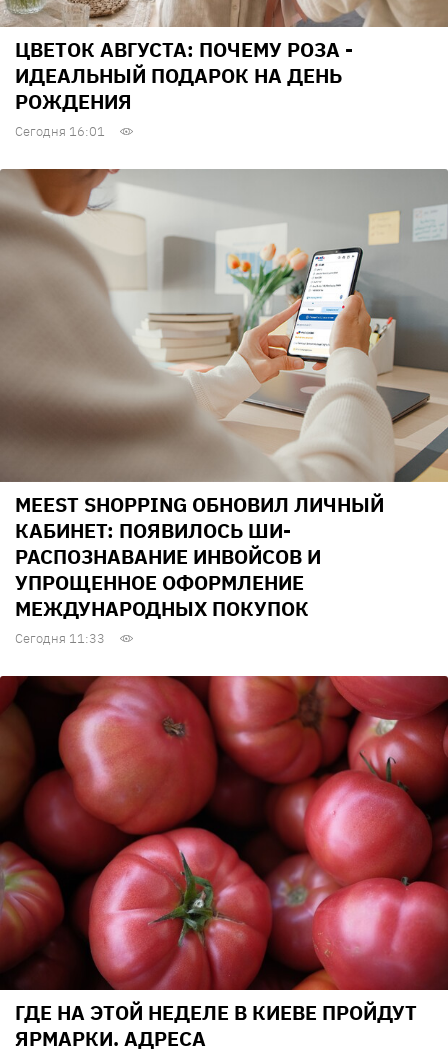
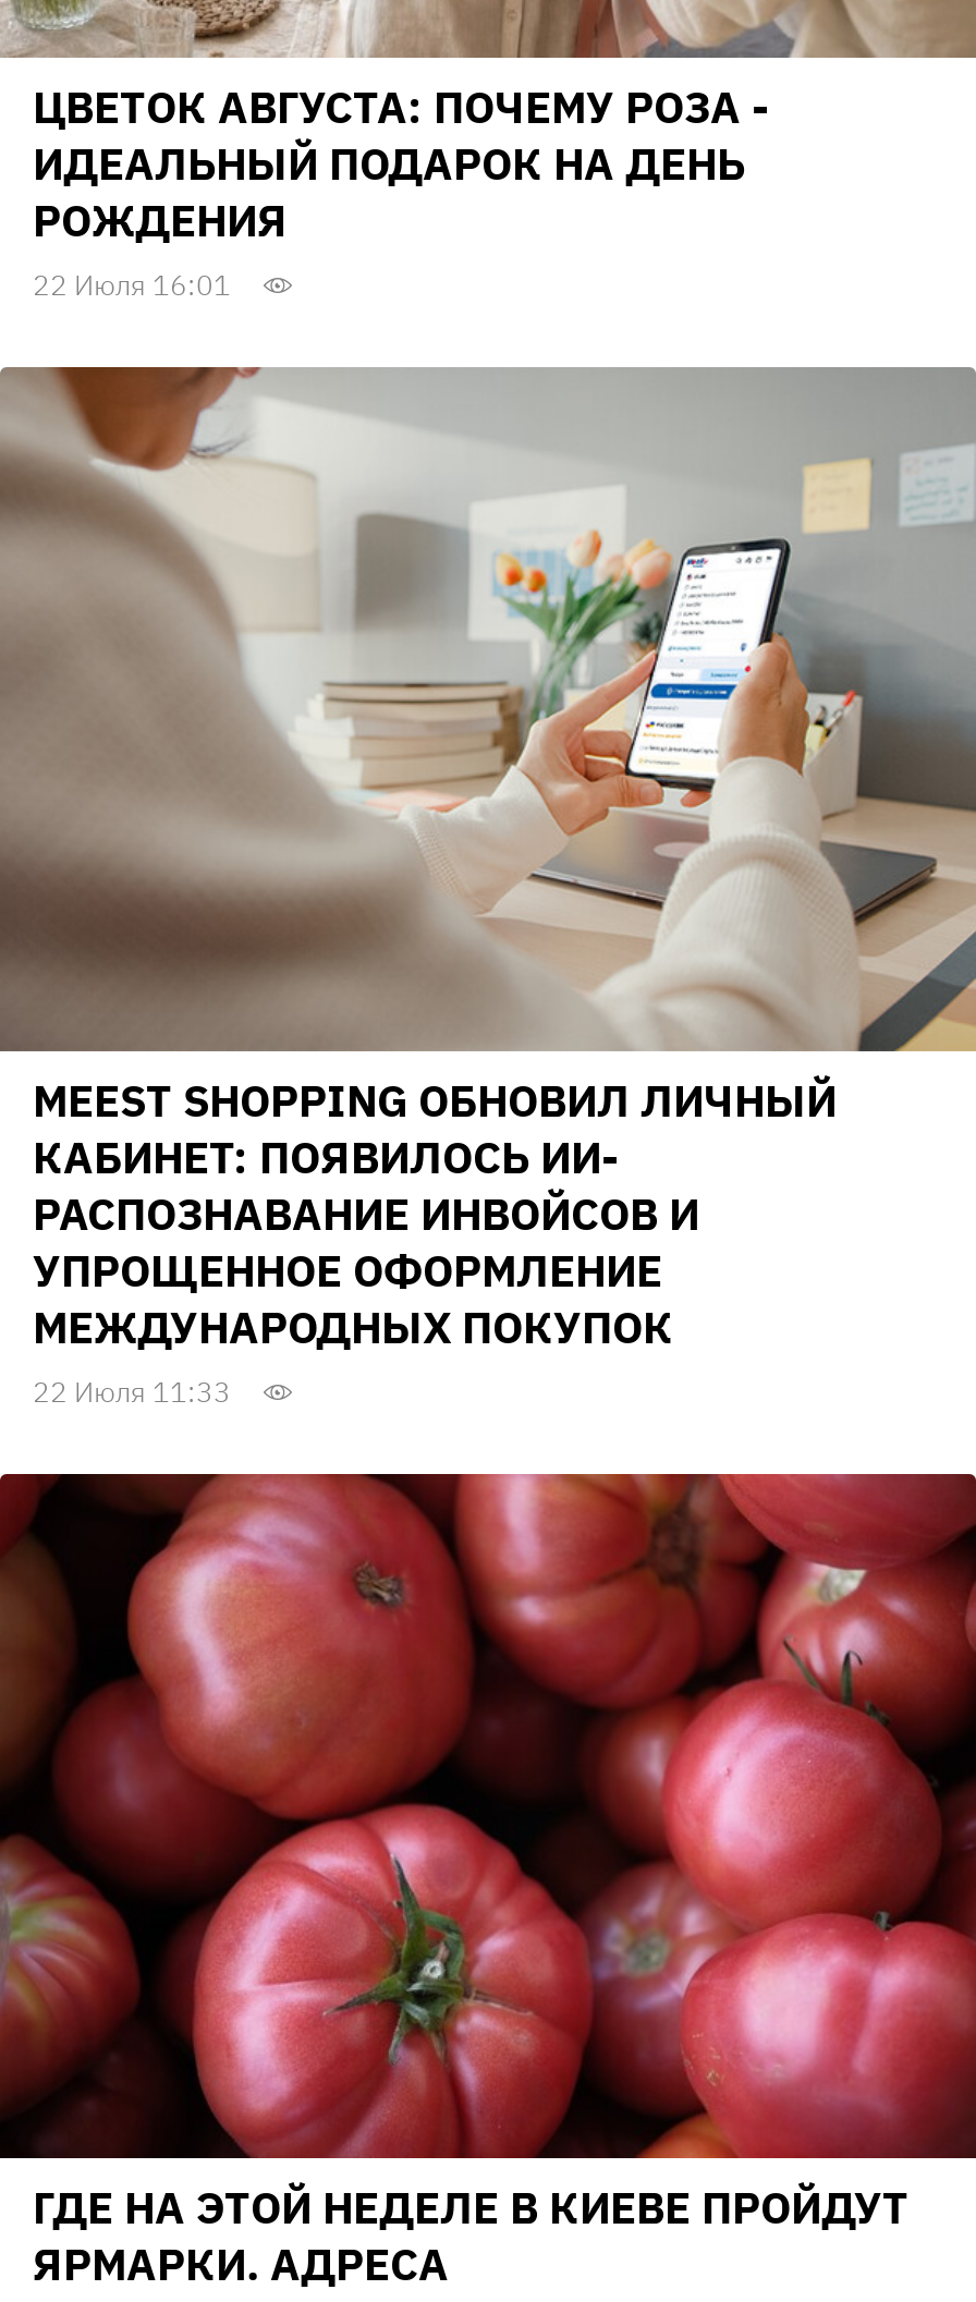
[15,123,105,140] Сегодня 16:01 -> [33,268,231,305] 22 Июля 16:01
[15,517,291,544] КАБИНЕТ: ПОЯВИЛОСЬ ШИ- -> [33,1127,619,1186] КАБИНЕТ: ПОЯВИЛОСЬ ИИ-
[15,630,105,647] Сегодня 11:33 -> [33,1374,231,1411] 22 Июля 11:33

